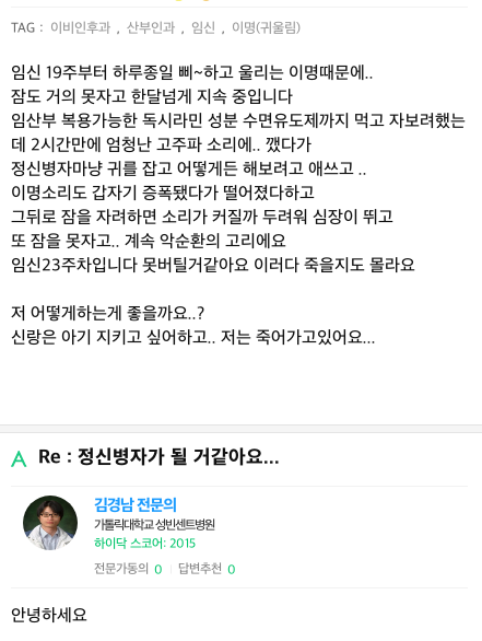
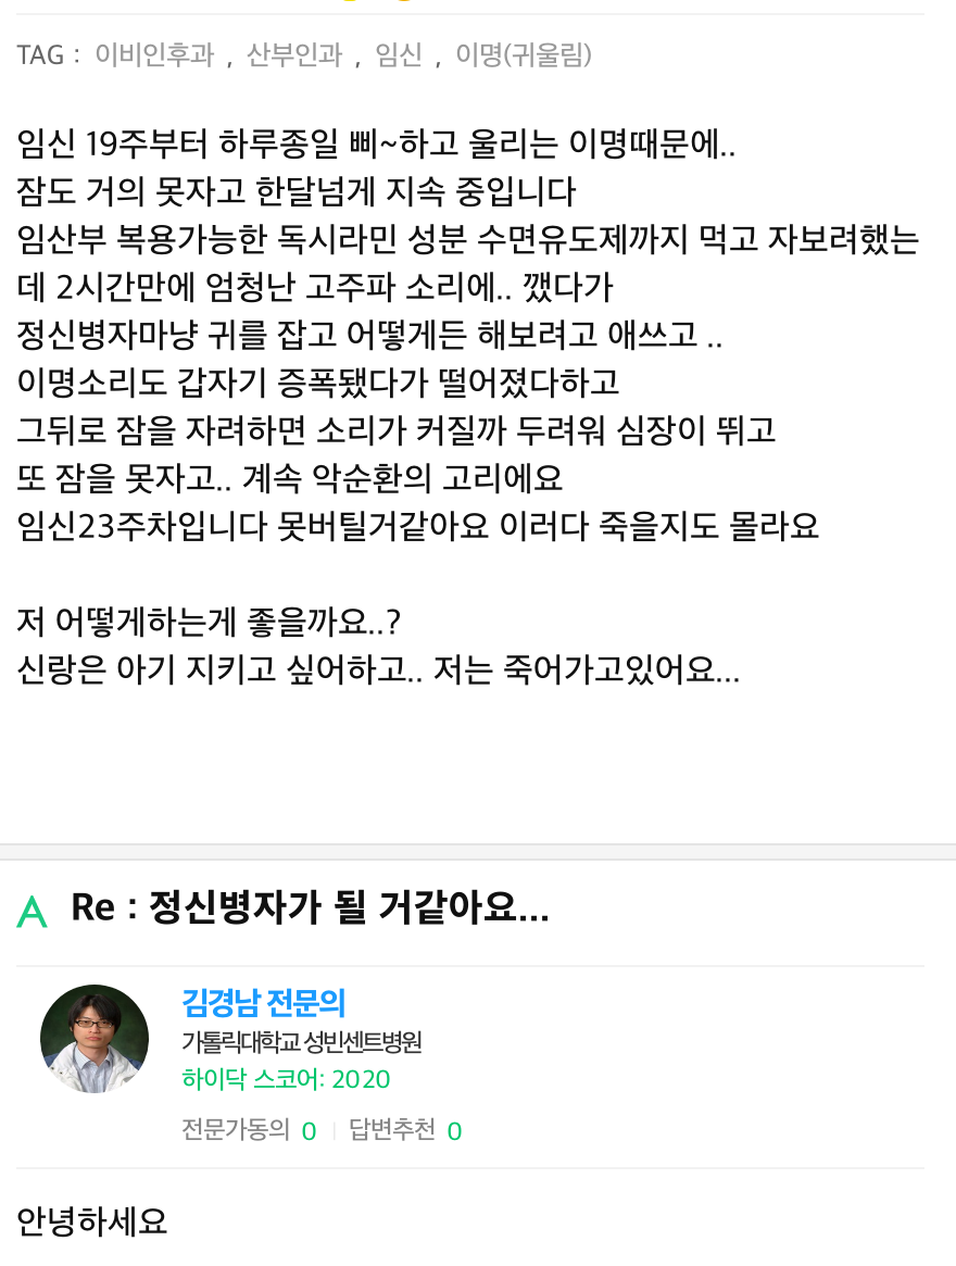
[94,536,196,552] 하이닥 스코어: 2015 -> [181,1065,392,1098] 하이닥 스코어: 2020

